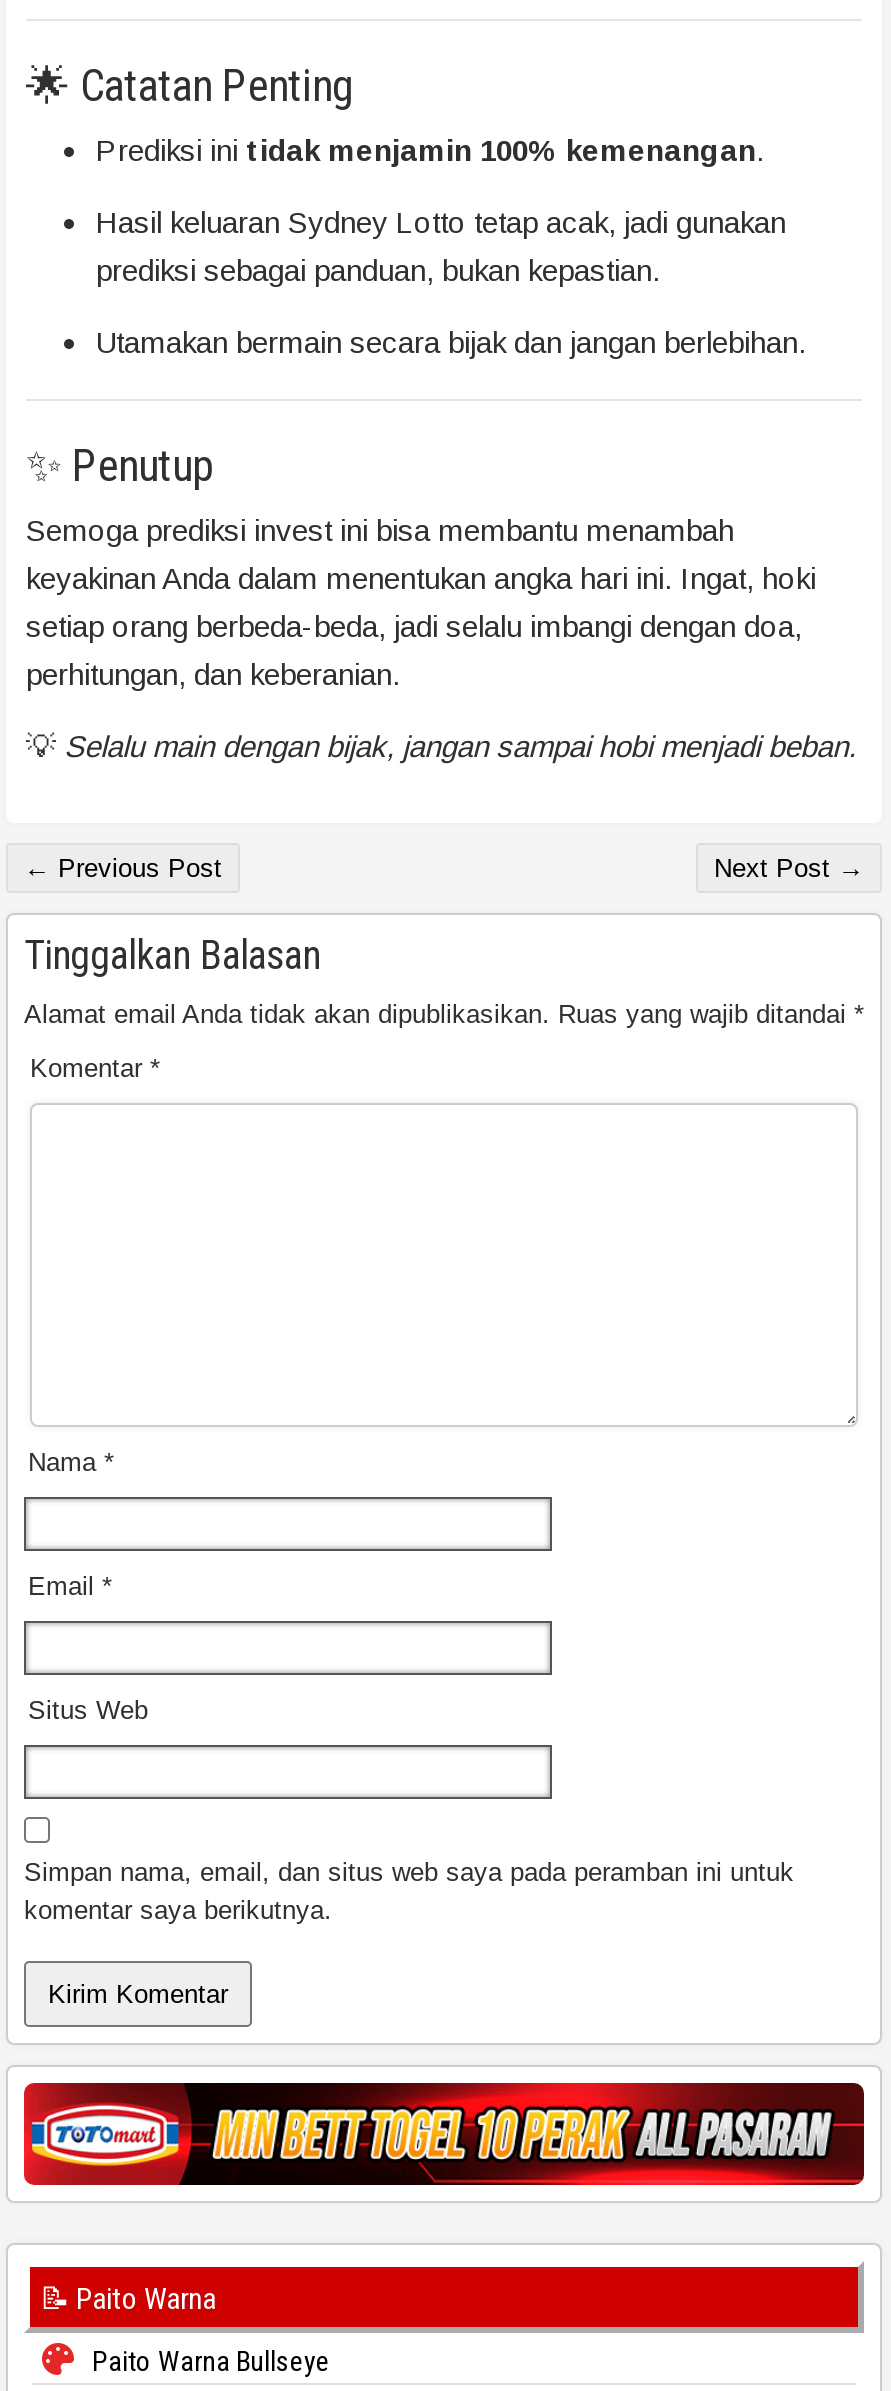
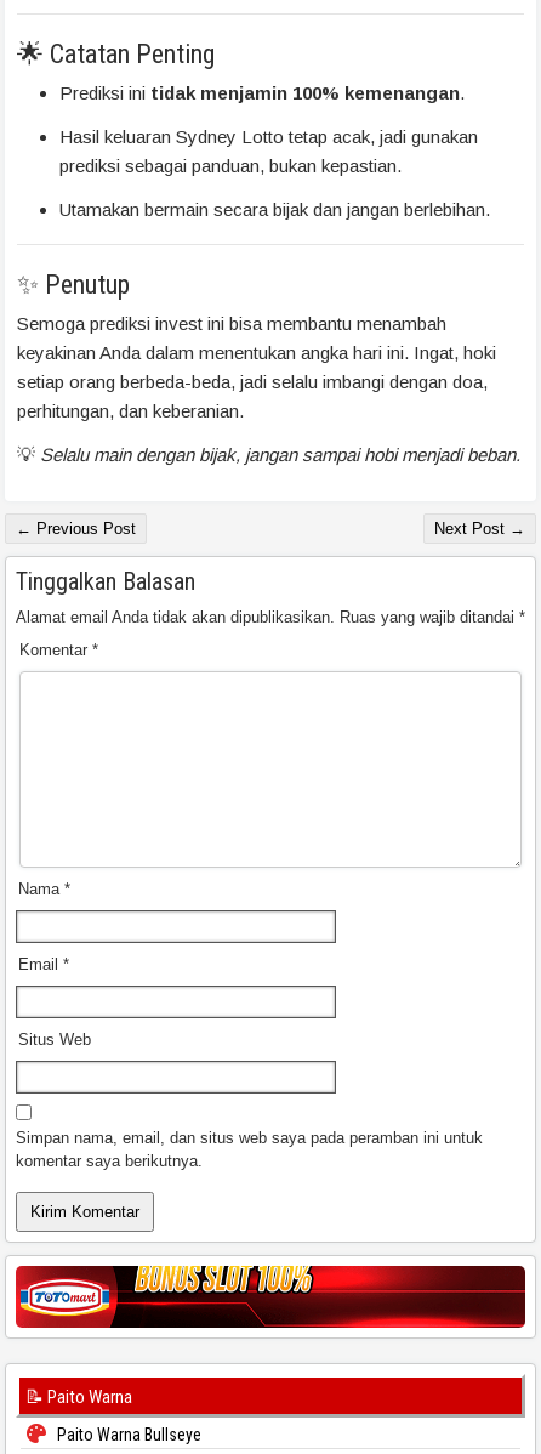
[210,2081,834,2161] [image] -> [130,1265,506,1313] [image]

